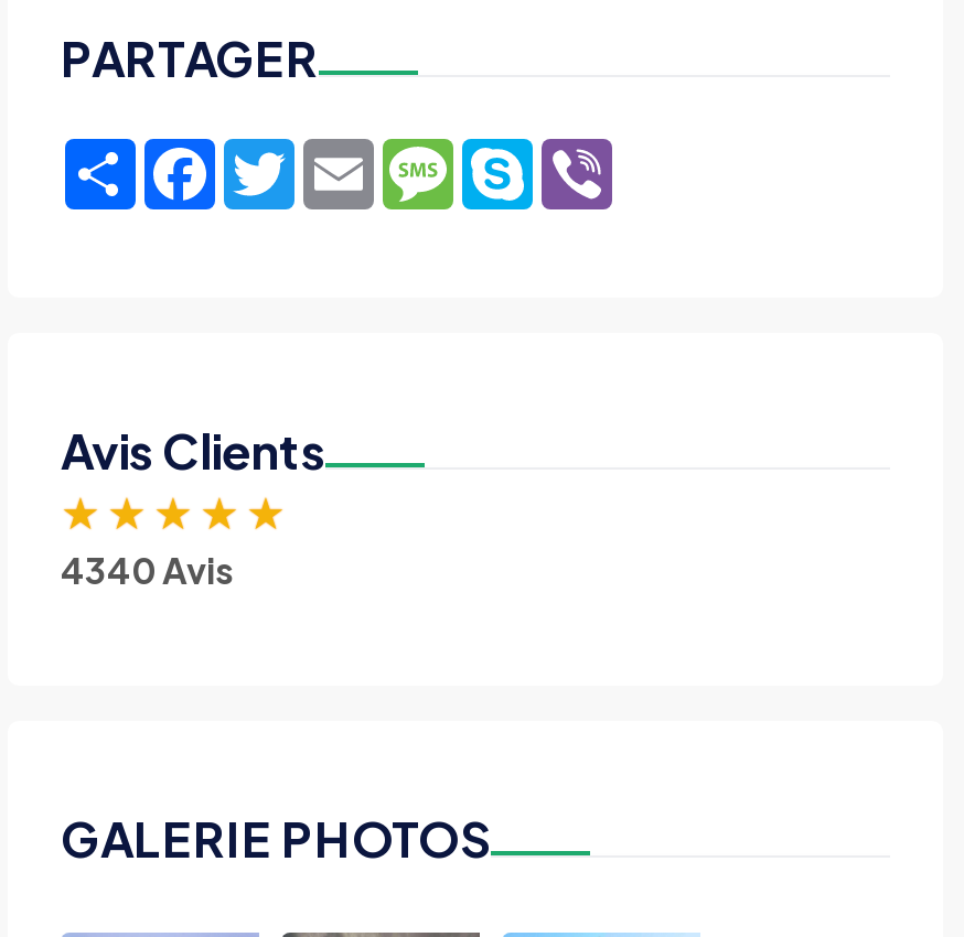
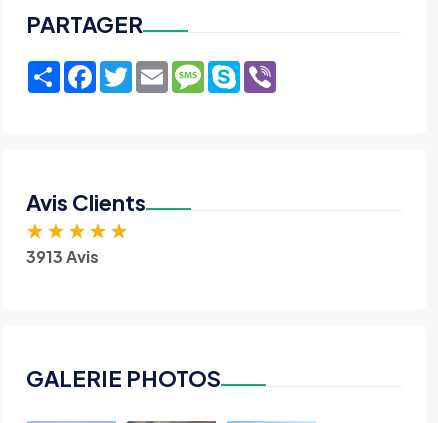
[61,548,235,594] 4340 Avis -> [26,246,99,267] 3913 Avis

